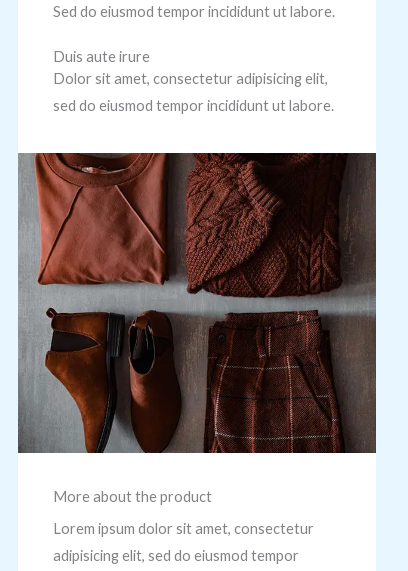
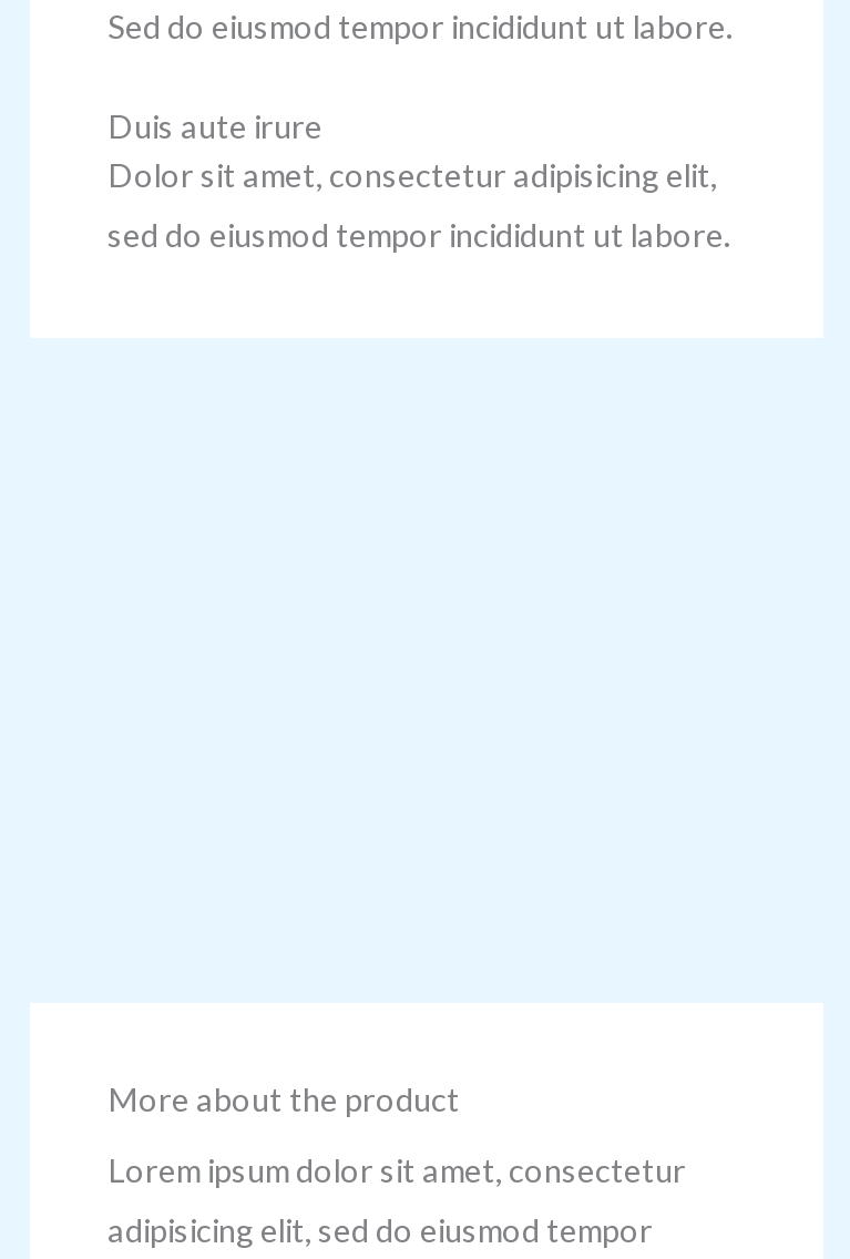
[17,152,377,454] [image] -> none

